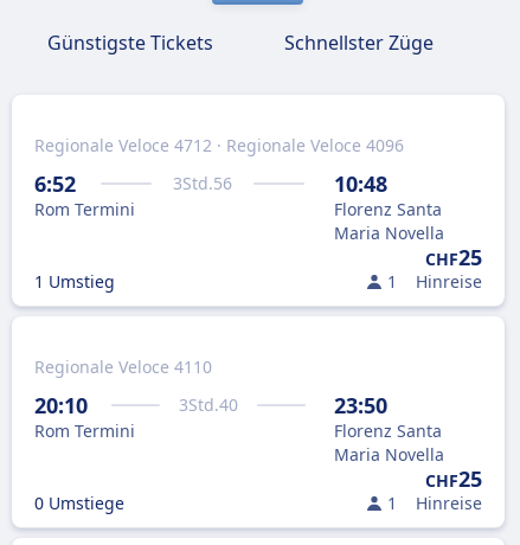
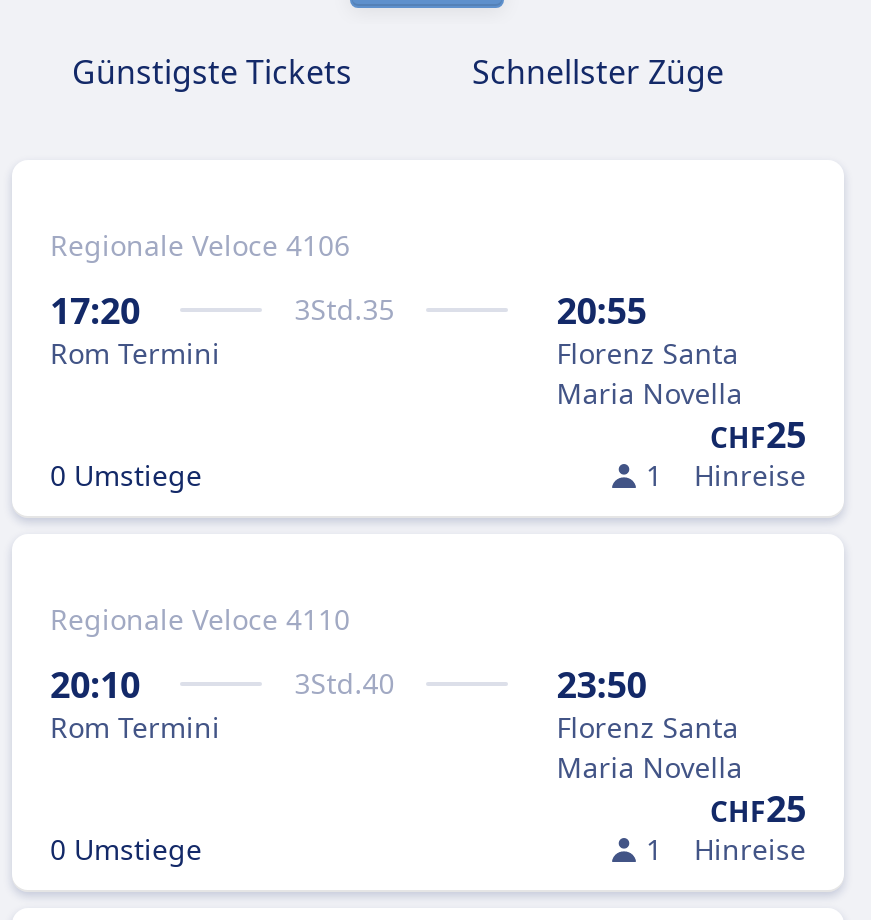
[34,134,404,156] Regionale Veloce 4712 · Regionale Veloce 4096 -> [50,226,350,264] Regionale Veloce 4106
[34,169,232,198] 6:52 | 3Std.56 -> [50,286,394,334] 17:20 | 3Std.35
[334,169,388,198] 10:48 -> [557,286,647,334] 20:55
[34,270,115,293] 1 Umstieg -> [50,456,202,494] 0 Umstiege

